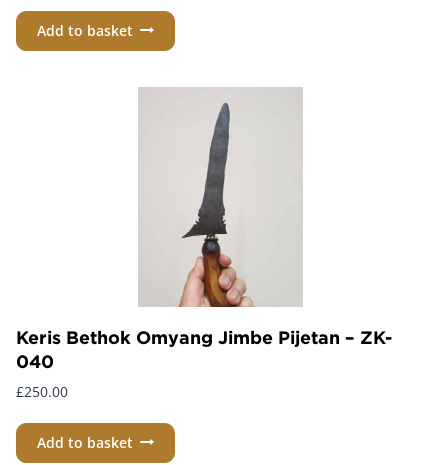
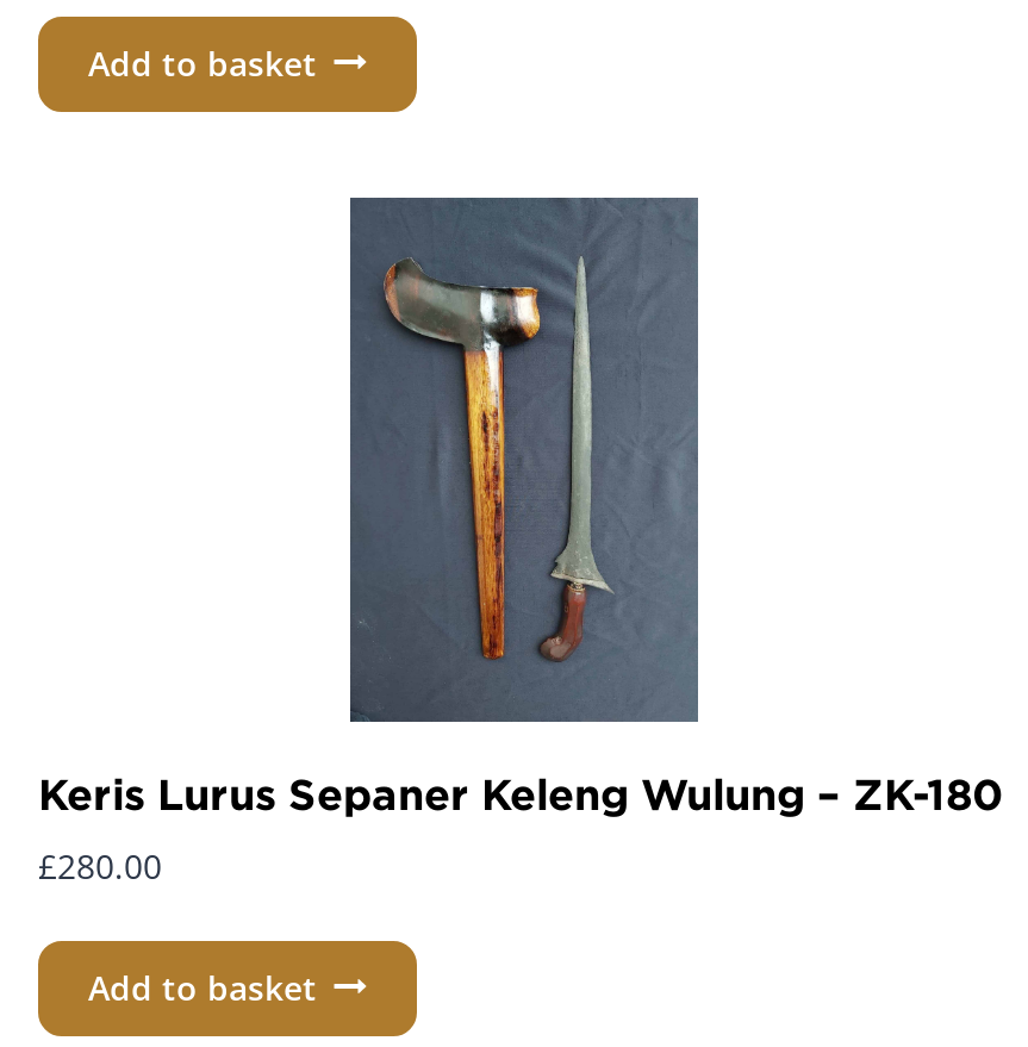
[16,87,392,371] [image] | Keris Bethok Omyang Jimbe Pijetan – ZK- | 040 -> [38,195,1003,816] [image] | Keris Lurus Sepaner Keleng Wulung – ZK-180
[16,382,68,401] £250.00 -> [38,843,162,888] £280.00

